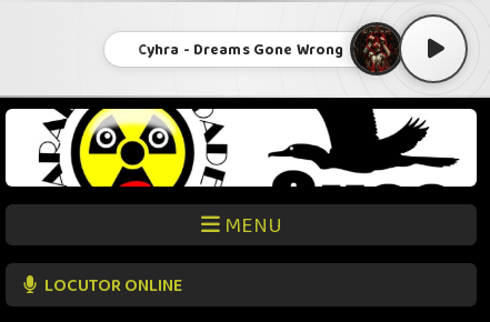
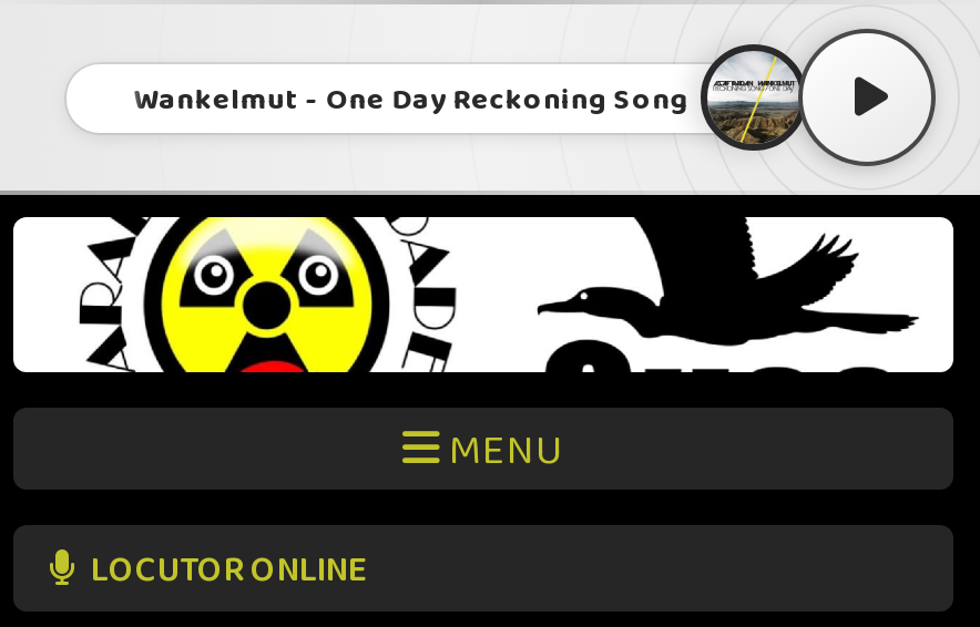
[137,26,400,71] [image] | Cyhra - Dreams Gone Wrong -> [134,49,798,144] [image] | Wankelmut - One Day Reckoning Song

